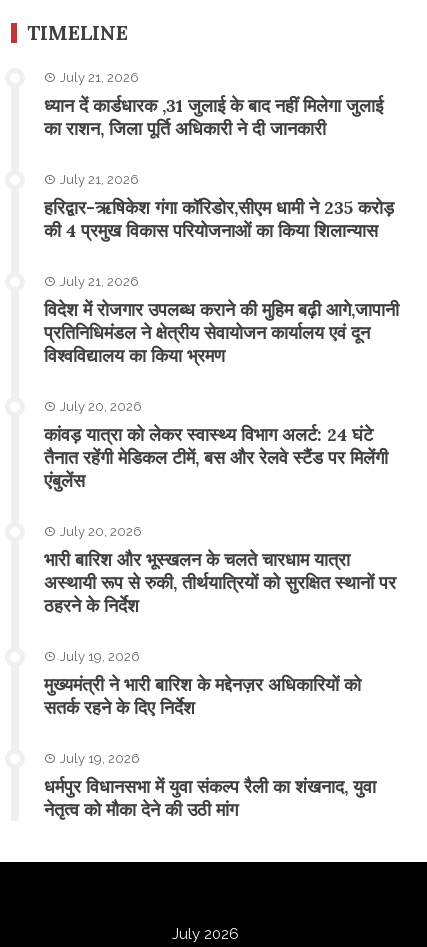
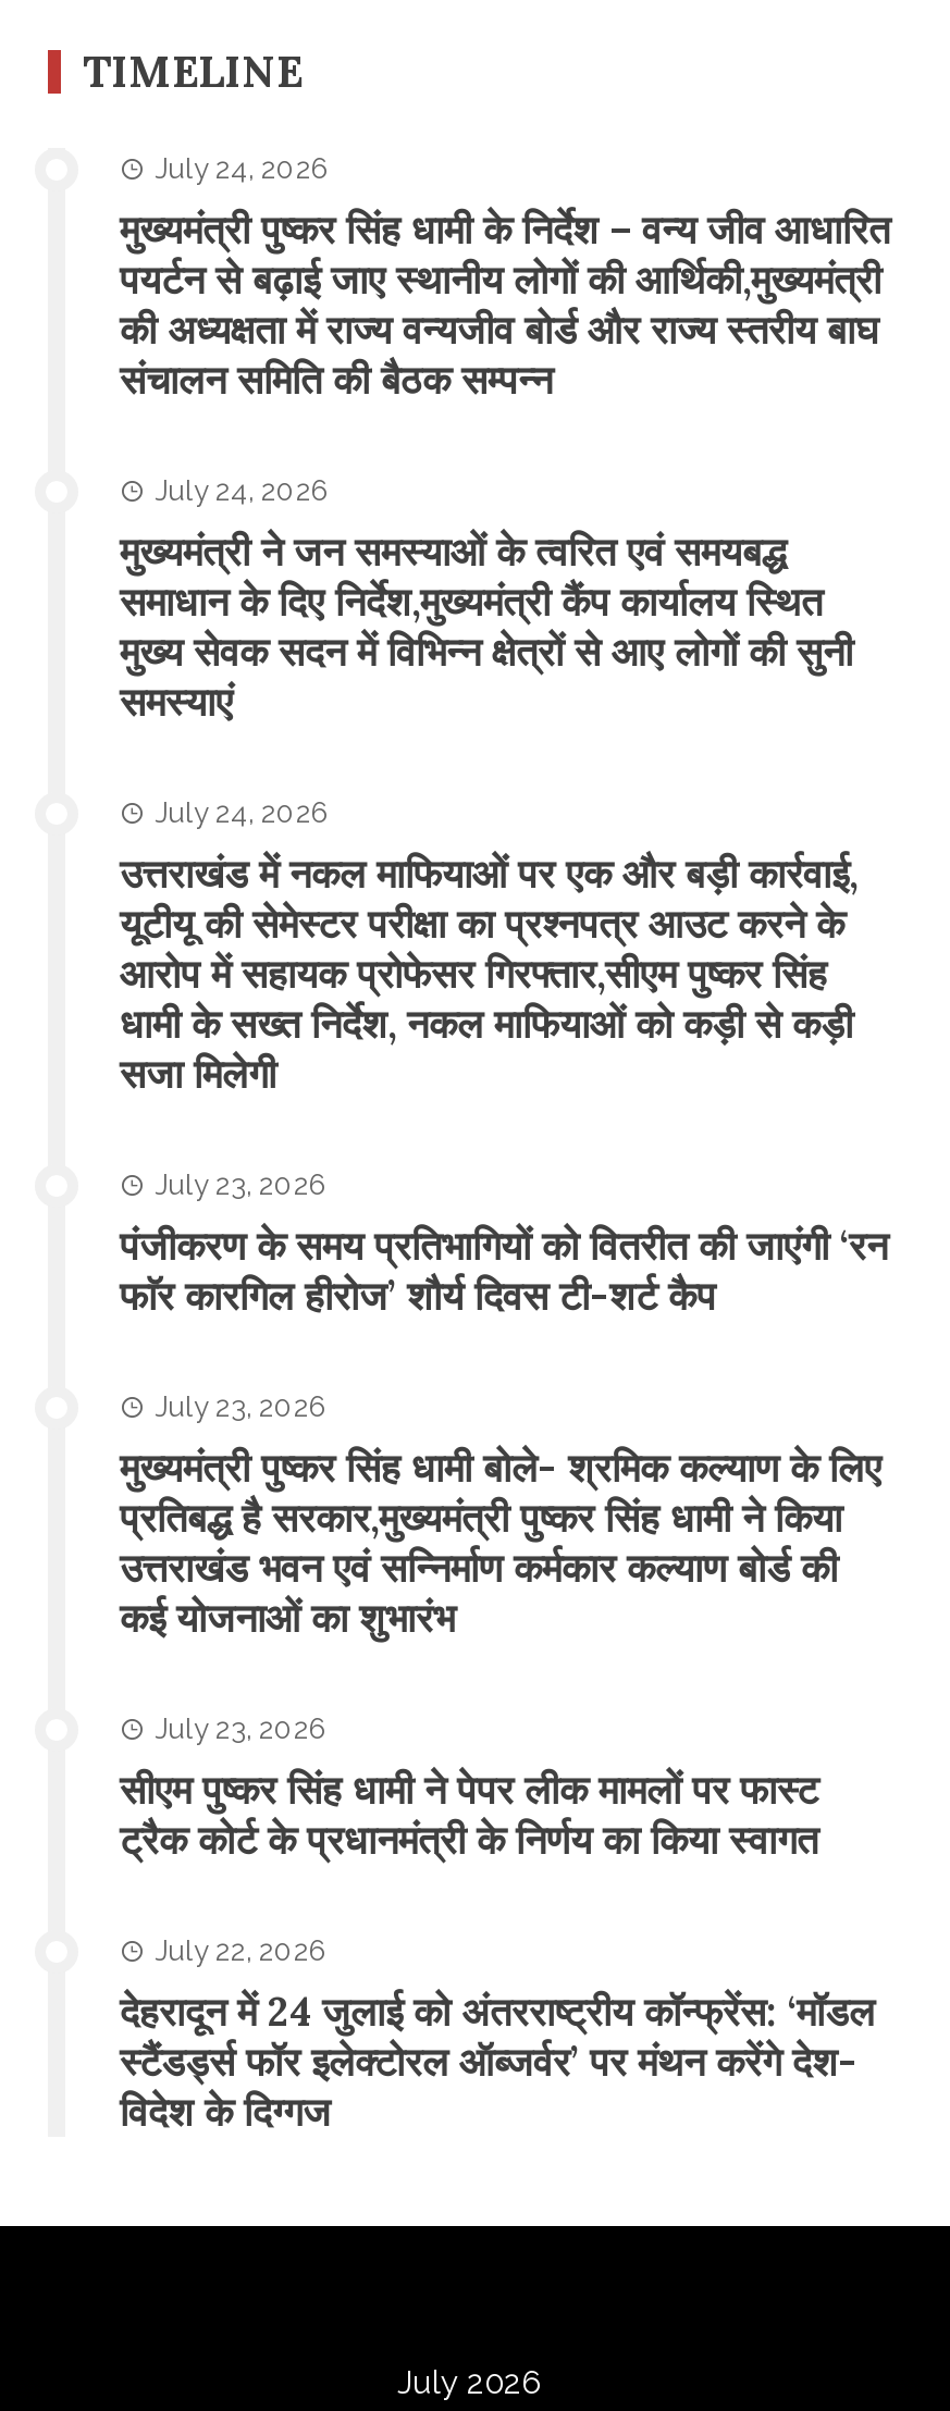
[44,70,383,140] July 21, 2026 | ध्यान दें कार्डधारक ,31 जुलाई के बाद नहीं मिलेगा जुलाई | का राशन, जिला पूर्ति अधिकारी ने दी जानकारी -> [120,152,890,404] July 24, 2026 | मुख्यमंत्री पुष्कर सिंह धामी के निर्देश – वन्य जीव आधारित | पयर्टन से बढ़ाई जाए स्थानीय लोगों की आर्थिकी,मुख्यमंत्री | की अध्यक्षता में राज्य वन्यजीव बोर्ड और राज्य स्तरीय बाघ | संचालन समिति की बैठक सम्पन्न
[44,172,394,242] July 21, 2026 | हरिद्वार-ऋषिकेश गंगा कॉरिडोर,सीएम धामी ने 235 करोड़ | की 4 प्रमुख विकास परियोजनाओं का किया शिलान्यास -> [120,474,853,726] July 24, 2026 | मुख्यमंत्री ने जन समस्याओं के त्वरित एवं समयबद्ध | समाधान के दिए निर्देश,मुख्यमंत्री कैंप कार्यालय स्थित | मुख्य सेवक सदन में विभिन्न क्षेत्रों से आए लोगों की सुनी | समस्याएं
[44,274,399,367] July 21, 2026 | विदेश में रोजगार उपलब्ध कराने की मुहिम बढ़ी आगे,जापानी | प्रतिनिधिमंडल ने क्षेत्रीय सेवायोजन कार्यालय एवं दून | विश्वविद्यालय का किया भ्रमण -> [120,796,858,1098] July 24, 2026 | उत्तराखंड में नकल माफियाओं पर एक और बड़ी कार्रवाई, | यूटीयू की सेमेस्टर परीक्षा का प्रश्नपत्र आउट करने के | आरोप में सहायक प्रोफेसर गिरफ्तार,सीएम पुष्कर सिंह | धामी के सख्त निर्देश, नकल माफियाओं को कड़ी से कड़ी | सजा मिलेगी
[44,399,388,492] July 20, 2026 | कांवड़ यात्रा को लेकर स्वास्थ्य विभाग अलर्ट: 24 घंटे | तैनात रहेंगी मेडिकल टीमें, बस और रेलवे स्टैंड पर मिलेंगी | एंबुलेंस -> [120,1168,888,1320] July 23, 2026 | पंजीकरण के समय प्रतिभागियों को वितरीत की जाएंगी ‘रन | फाॅर कारगिल हीरोज’ शौर्य दिवस टी-शर्ट कैप
[44,524,396,617] July 20, 2026 | भारी बारिश और भूस्खलन के चलते चारधाम यात्रा | अस्थायी रूप से रुकी, तीर्थयात्रियों को सुरक्षित स्थानों पर | ठहरने के निर्देश -> [120,1390,881,1642] July 23, 2026 | मुख्यमंत्री पुष्कर सिंह धामी बोले- श्रमिक कल्याण के लिए | प्रतिबद्ध है सरकार,मुख्यमंत्री पुष्कर सिंह धामी ने किया | उत्तराखंड भवन एवं सन्निर्माण कर्मकार कल्याण बोर्ड की | कई योजनाओं का शुभारंभ
[44,649,361,719] July 19, 2026 | मुख्यमंत्री ने भारी बारिश के मद्देनज़र अधिकारियों को | सतर्क रहने के दिए निर्देश -> [120,1712,818,1864] July 23, 2026 | सीएम पुष्कर सिंह धामी ने पेपर लीक मामलों पर फास्ट | ट्रैक कोर्ट के प्रधानमंत्री के निर्णय का किया स्वागत
[44,751,376,821] July 19, 2026 | धर्मपुर विधानसभा में युवा संकल्प रैली का शंखनाद, युवा | नेतृत्व को मौका देने की उठी मांग -> [120,1934,875,2136] July 22, 2026 | देहरादून में 24 जुलाई को अंतरराष्ट्रीय कॉन्फ्रेंस: ‘मॉडल | स्टैंडर्ड्स फॉर इलेक्टोरल ऑब्जर्वर’ पर मंथन करेंगे देश- | विदेश के दिग्गज

